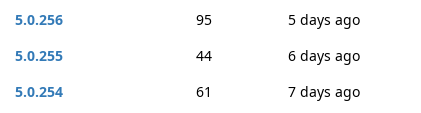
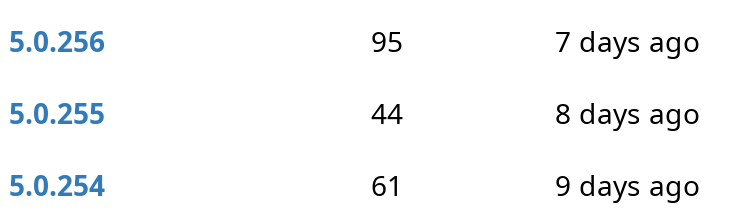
[288,10,360,29] 5 days ago -> [555,22,699,60] 7 days ago
[288,46,360,65] 6 days ago -> [555,94,699,132] 8 days ago
[288,82,360,101] 7 days ago -> [555,166,699,204] 9 days ago

